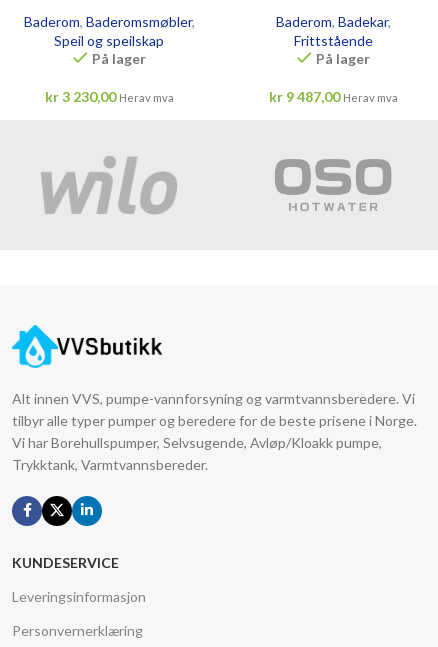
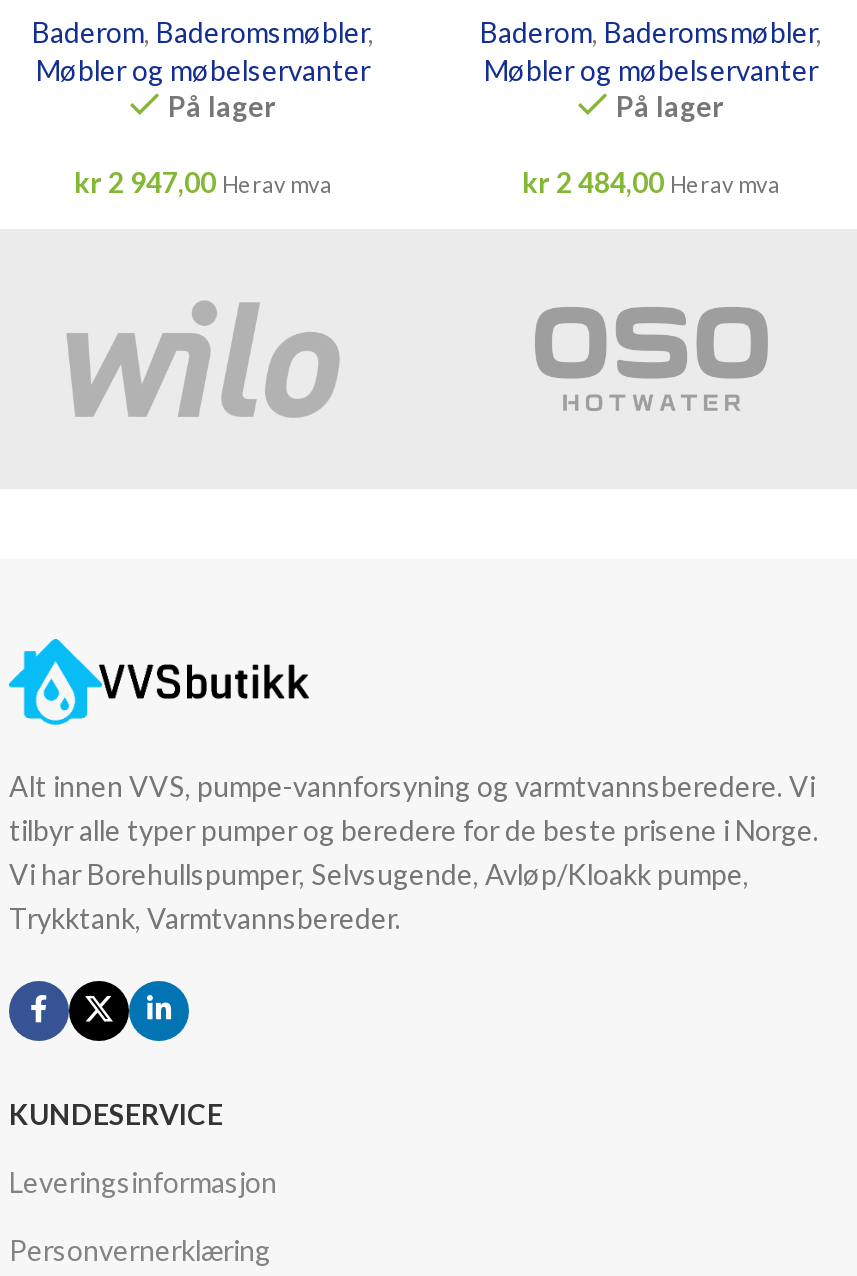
[275,13,390,49] Baderom, Badekar, | Frittstående -> [480,15,822,87] Baderom, Baderomsmøbler, | Møbler og møbelservanter
[54,32,164,49] Speil og speilskap -> [36,53,370,87] Møbler og møbelservanter
[44,88,173,105] kr 3 230,00 Herav mva -> [74,165,332,199] kr 2 947,00 Herav mva
[268,88,397,105] kr 9 487,00 Herav mva -> [522,165,780,199] kr 2 484,00 Herav mva

